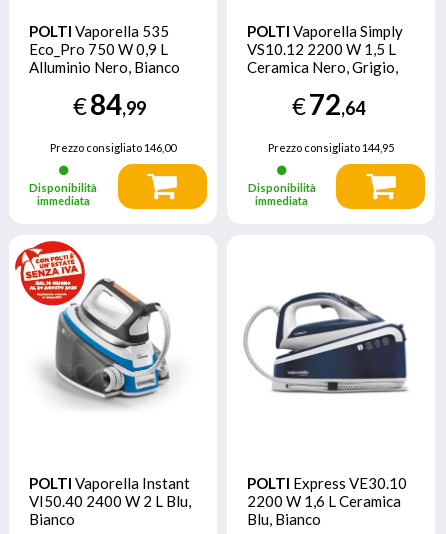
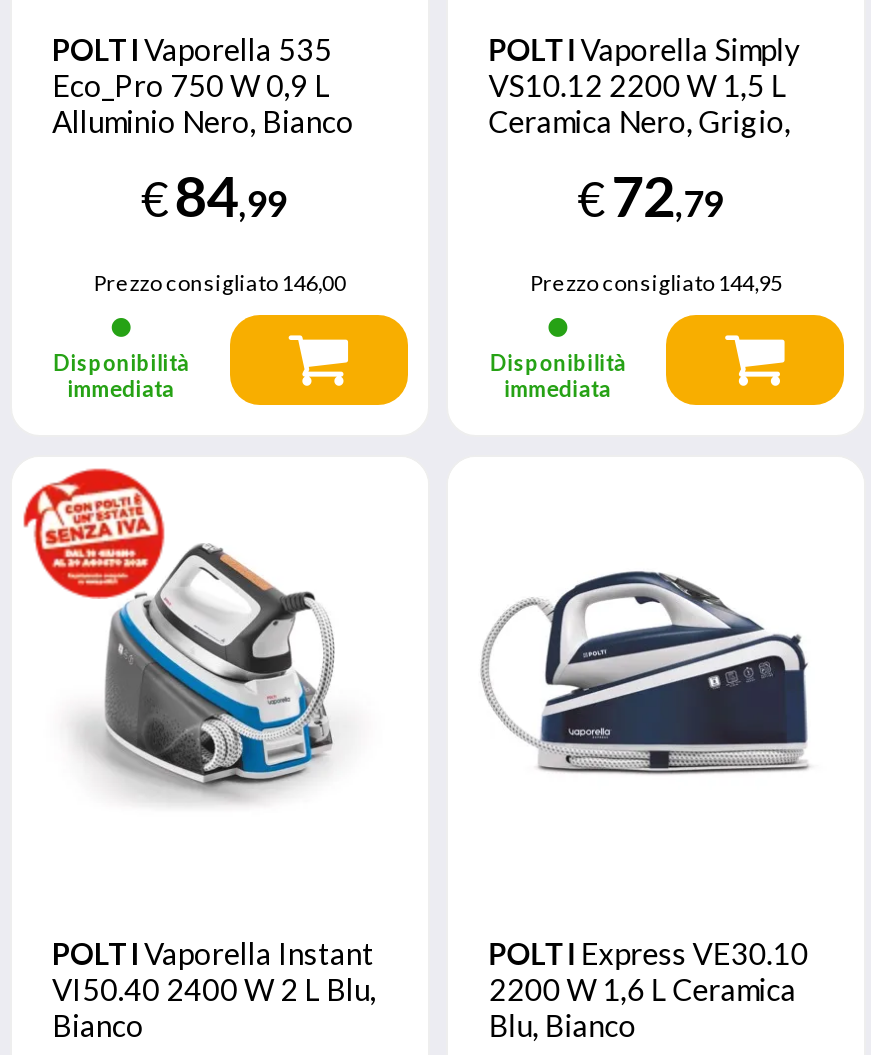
[292,87,365,121] € 72,64 -> [577,161,723,229] € 72,79

